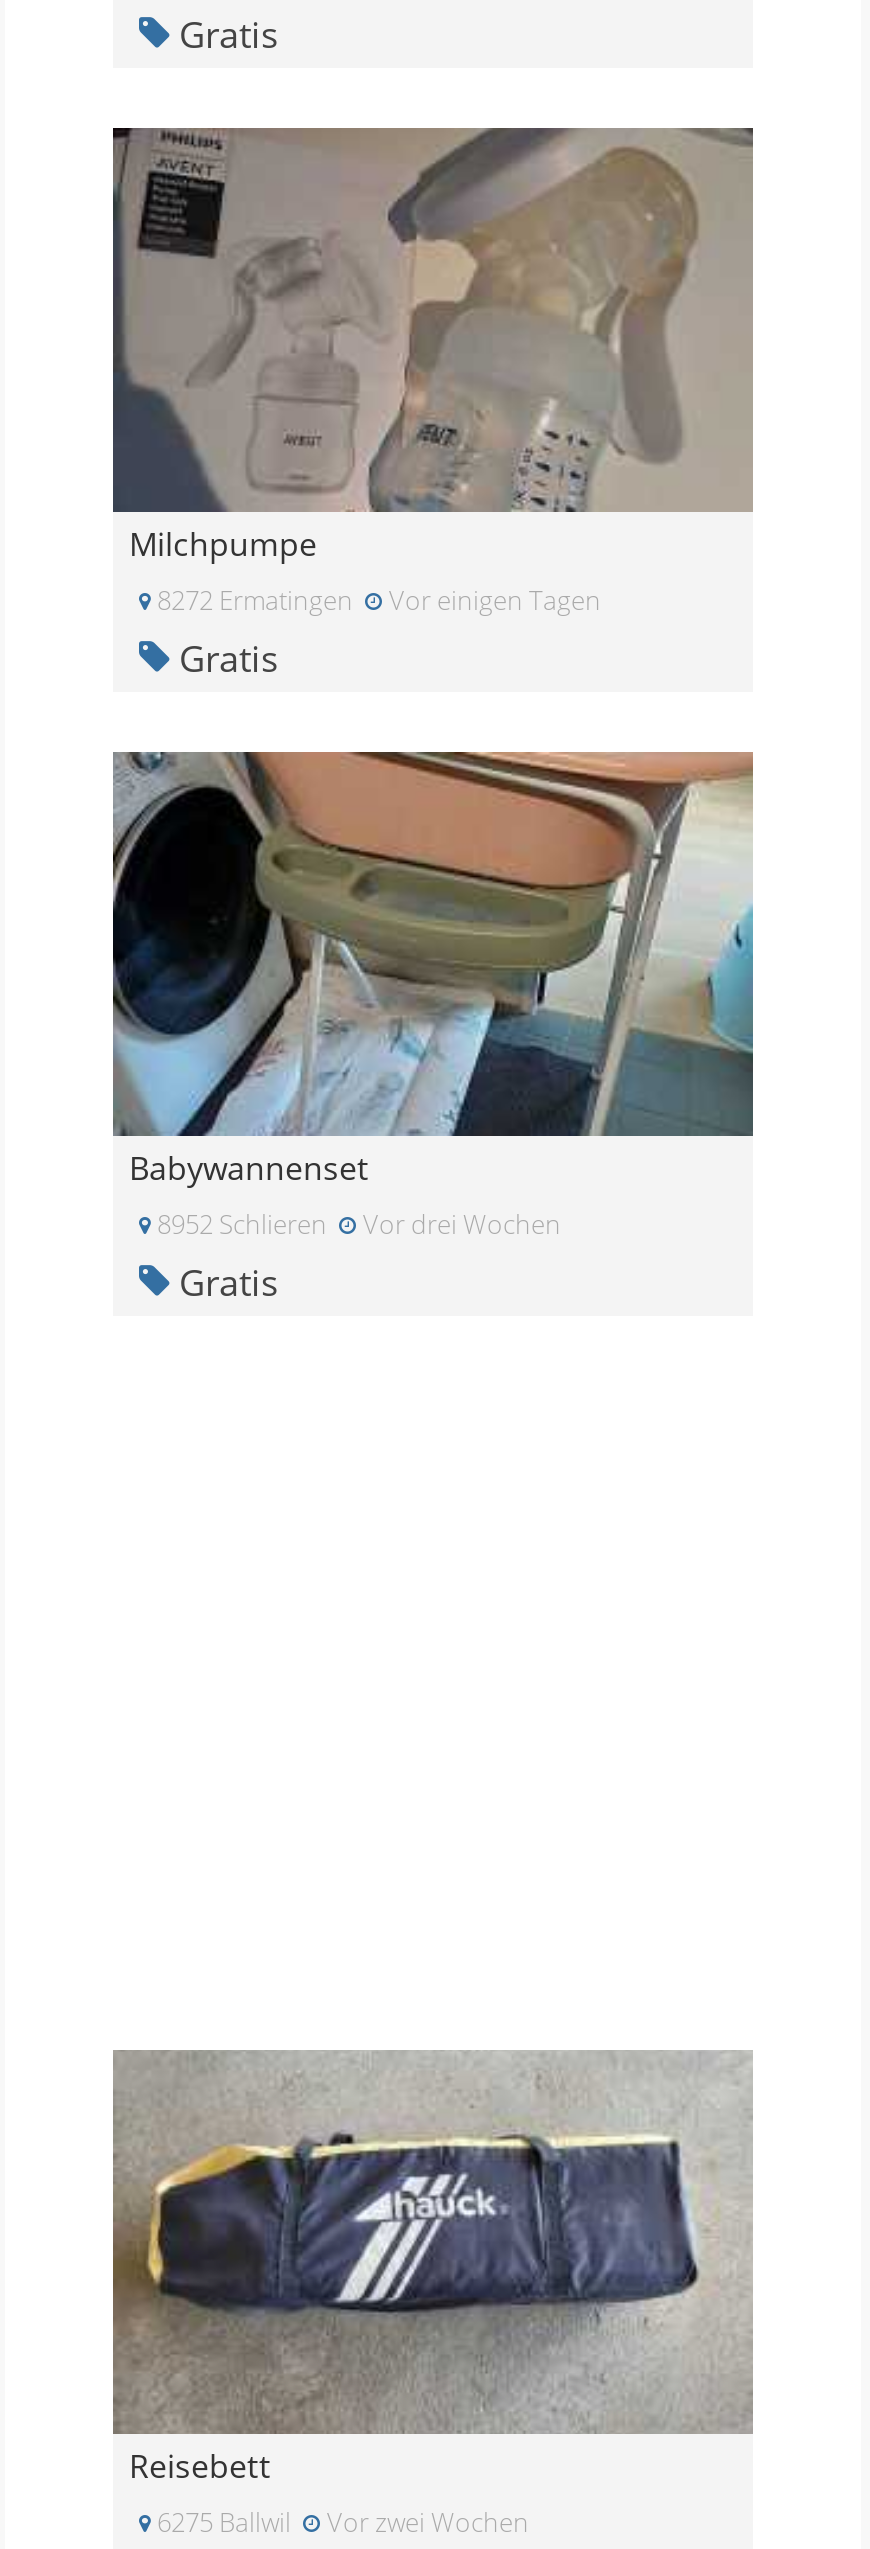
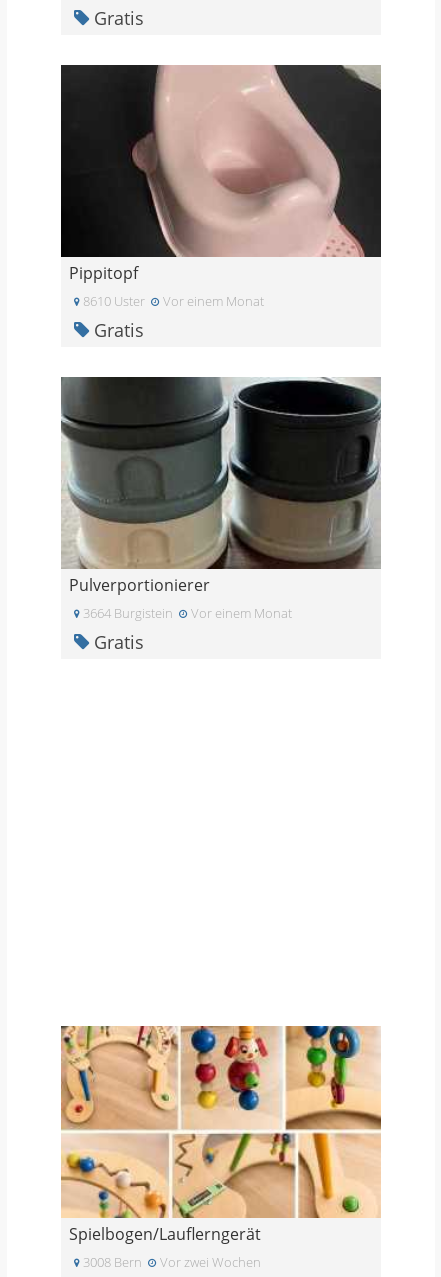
[113,126,753,618] [image] | Milchpumpe | 8272 Ermatingen | Vor einigen Tagen -> [62,64,381,310] [image] | Pippitopf | 8610 Uster | Vor einem Monat
[111,750,753,1242] [image] | Babywannenset | 8952 Schlieren | Vor drei Wochen -> [61,376,381,622] [image] | Pulverportionierer | 3664 Burgistein | Vor einem Monat
[111,2050,753,2540] [image] | Reisebett | 6275 Ballwil -> [61,1025,381,1271] [image] | Spielbogen/Lauflerngerät | 3008 Bern

